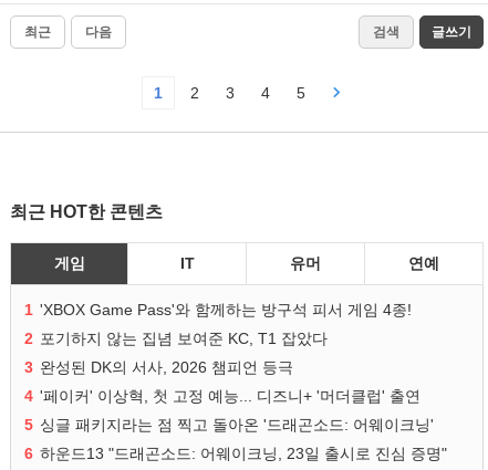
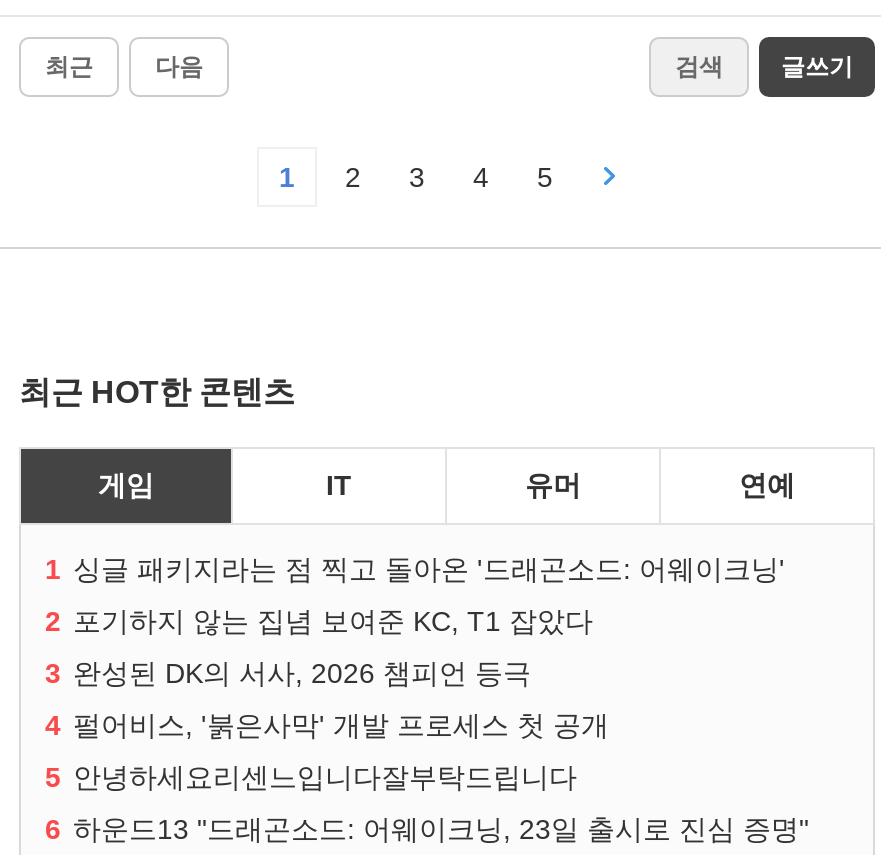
[24,301,412,318] 1 'XBOX Game Pass'와 함께하는 방구석 피서 게임 4종! -> [45,553,785,585] 1 싱글 패키지라는 점 찍고 돌아온 '드래곤소드: 어웨이크닝'
[24,387,420,405] 4 '페이커' 이상혁, 첫 고정 예능... 디즈니+ '머더클럽' 출연 -> [45,709,609,741] 4 펄어비스, '붉은사막' 개발 프로세스 첫 공개
[24,416,434,434] 5 싱글 패키지라는 점 찍고 돌아온 '드래곤소드: 어웨이크닝' -> [45,761,577,793] 5 안녕하세요리센느입니다잘부탁드립니다

